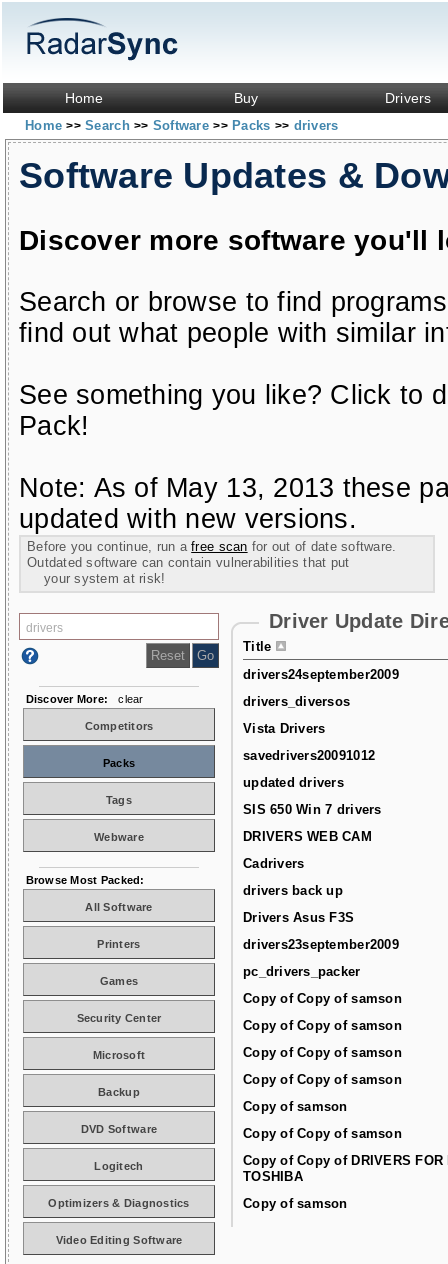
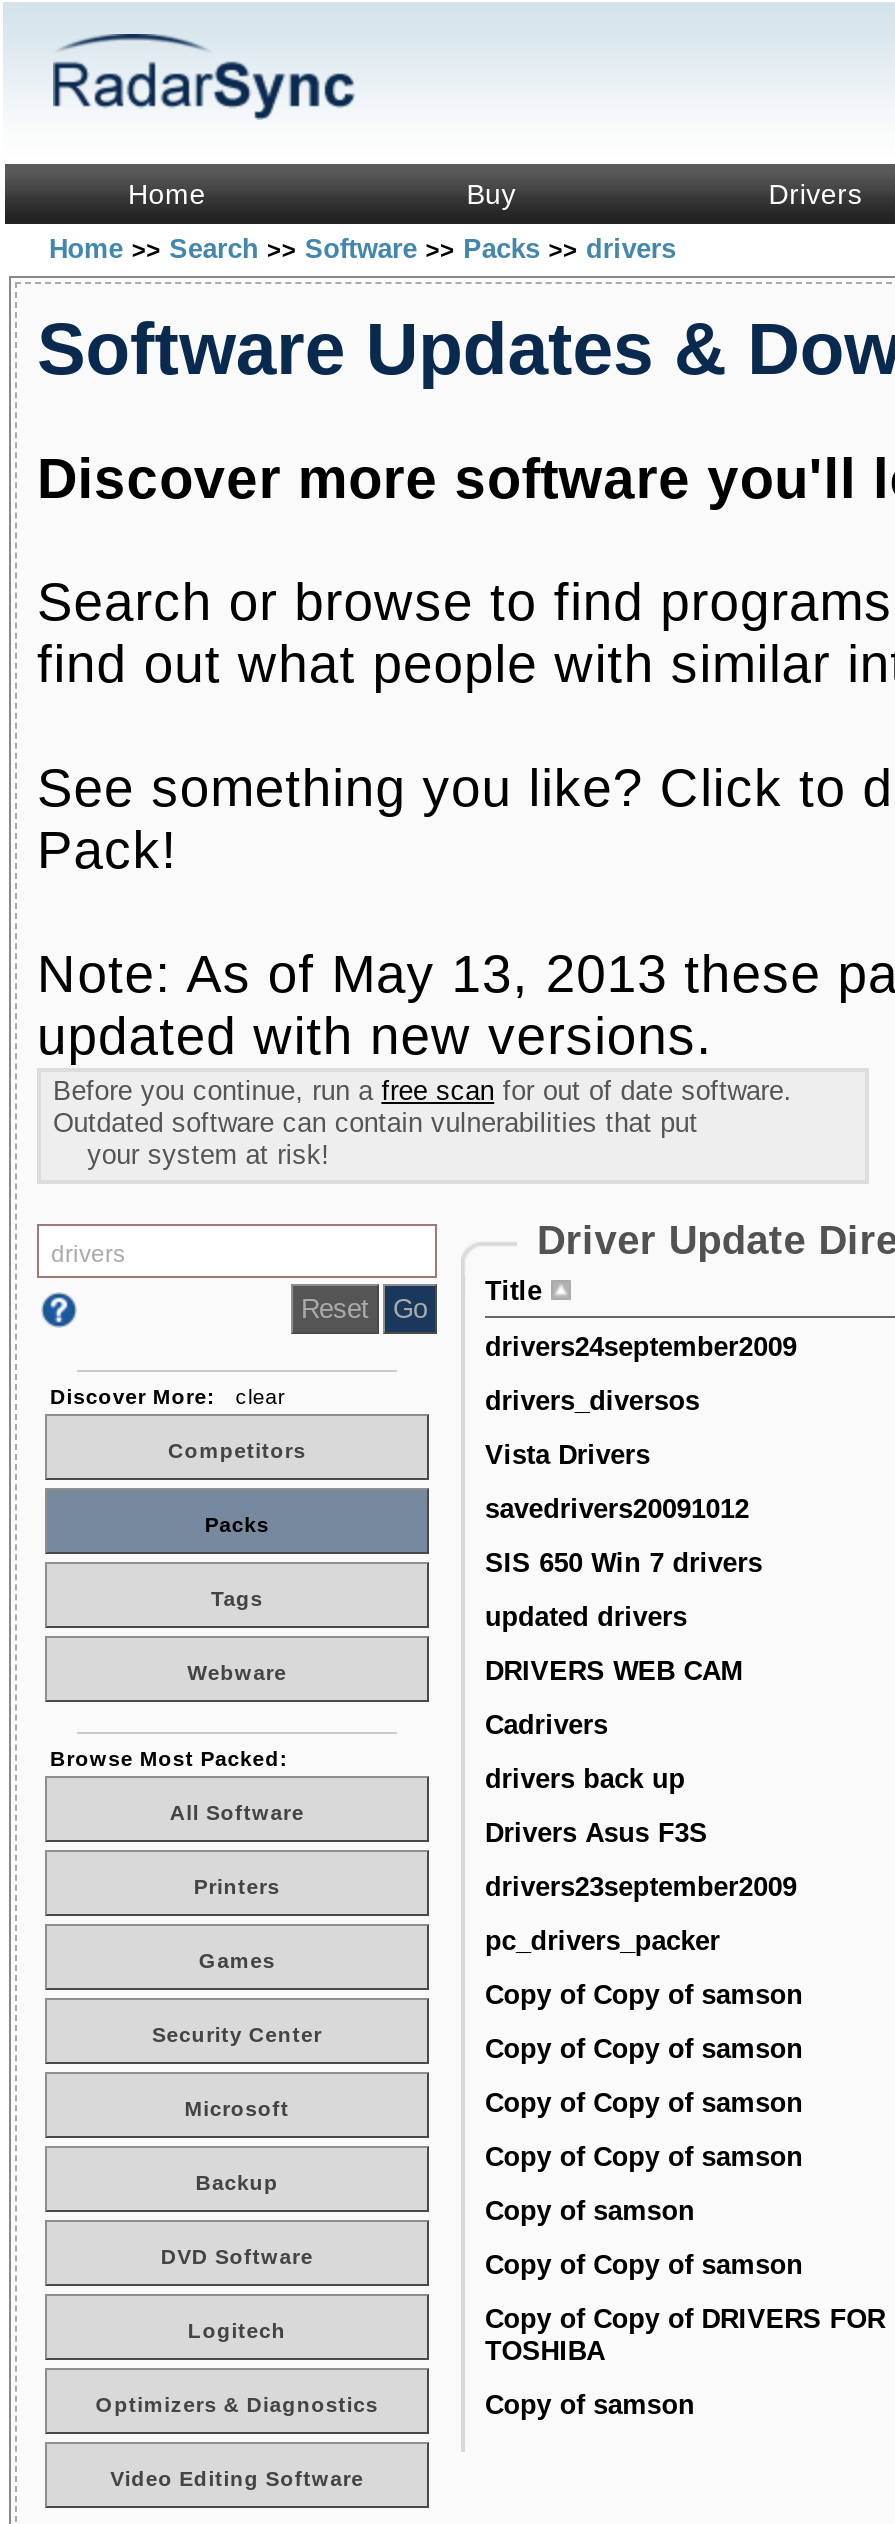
moved [243,775,344,790] -> [485,1602,687,1632]: updated drivers
moved [243,802,382,817] -> [485,1548,762,1578]: SIS 650 Win 7 drivers

